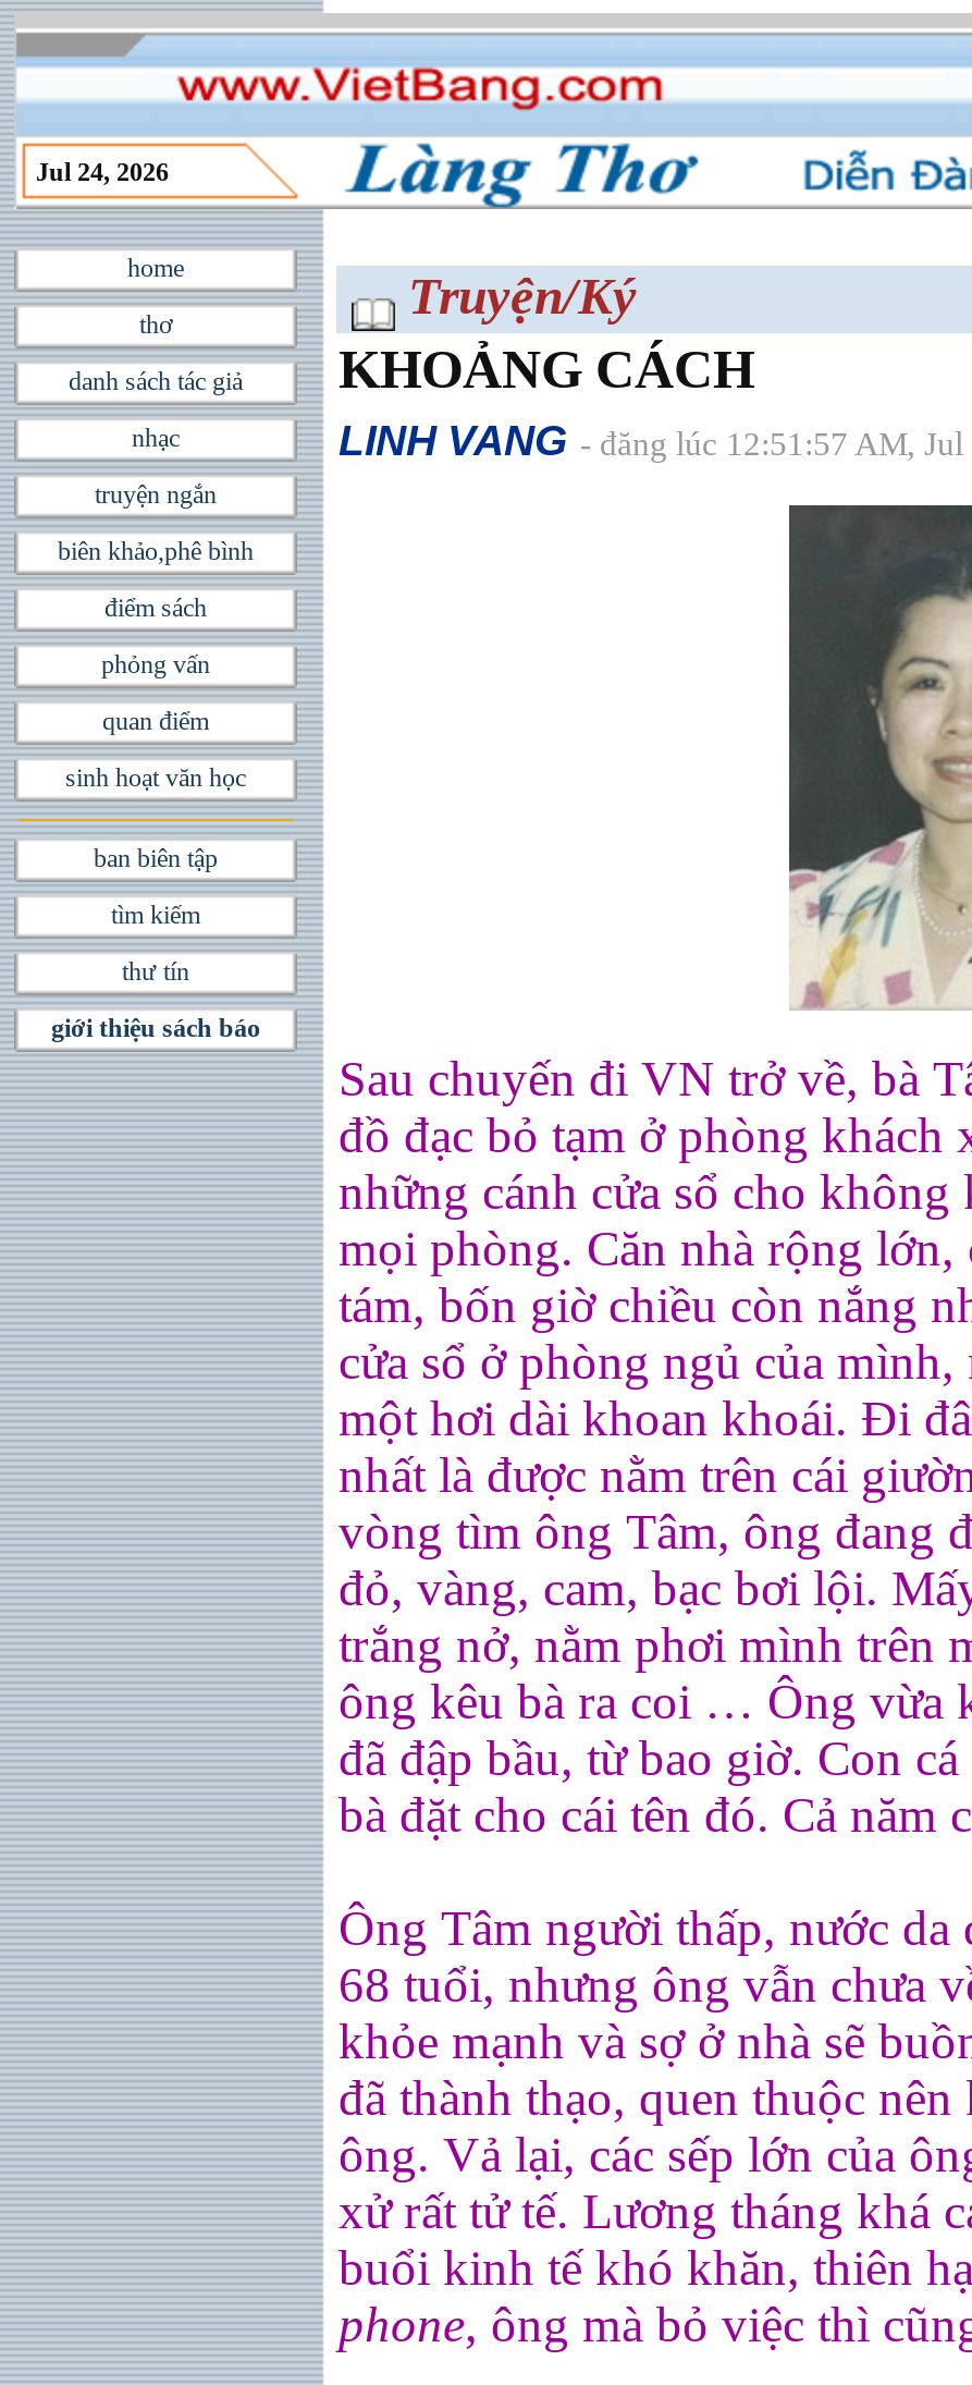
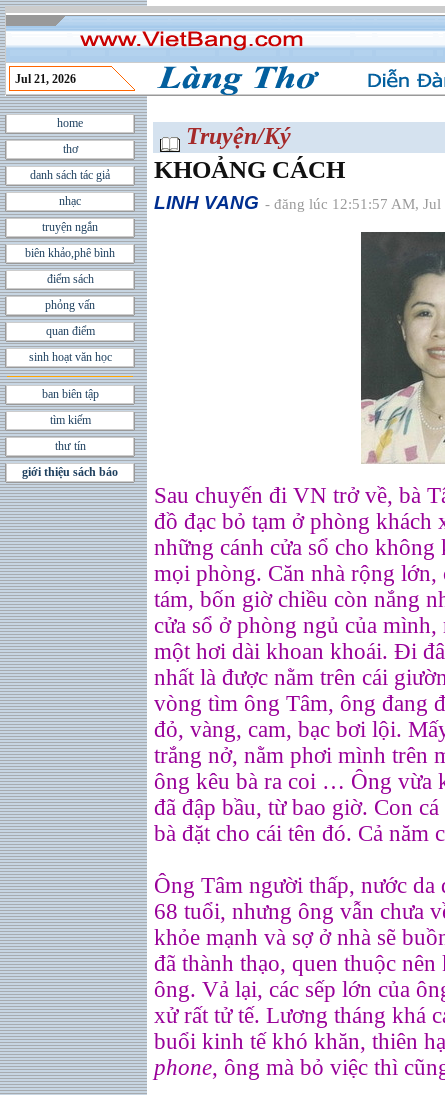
[29,157,169,187] Jul 24, 2026 -> [12,72,76,86] Jul 21, 2026

